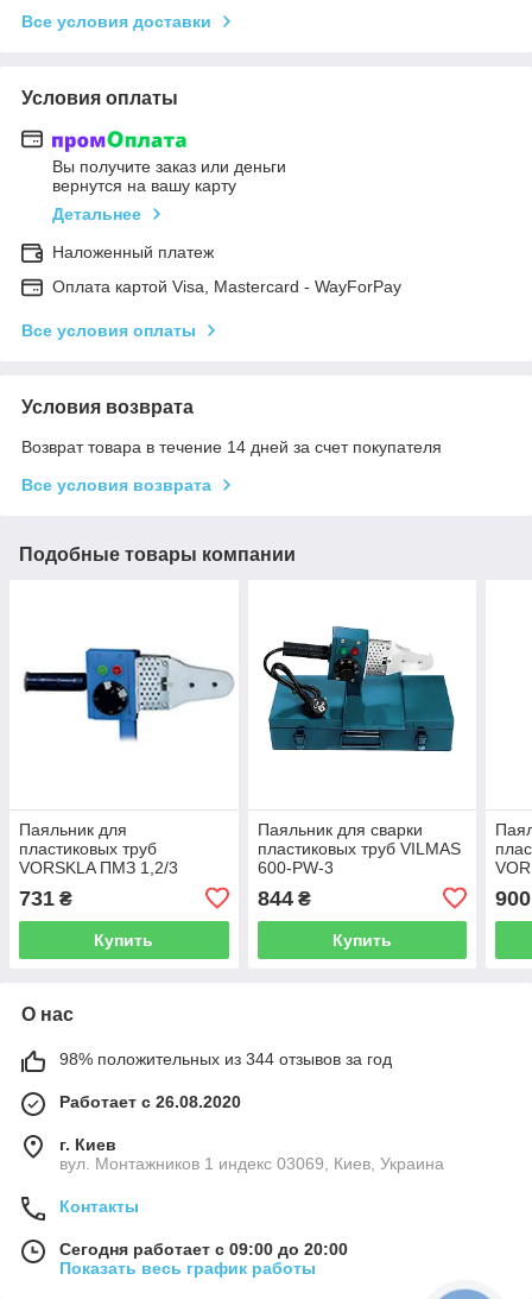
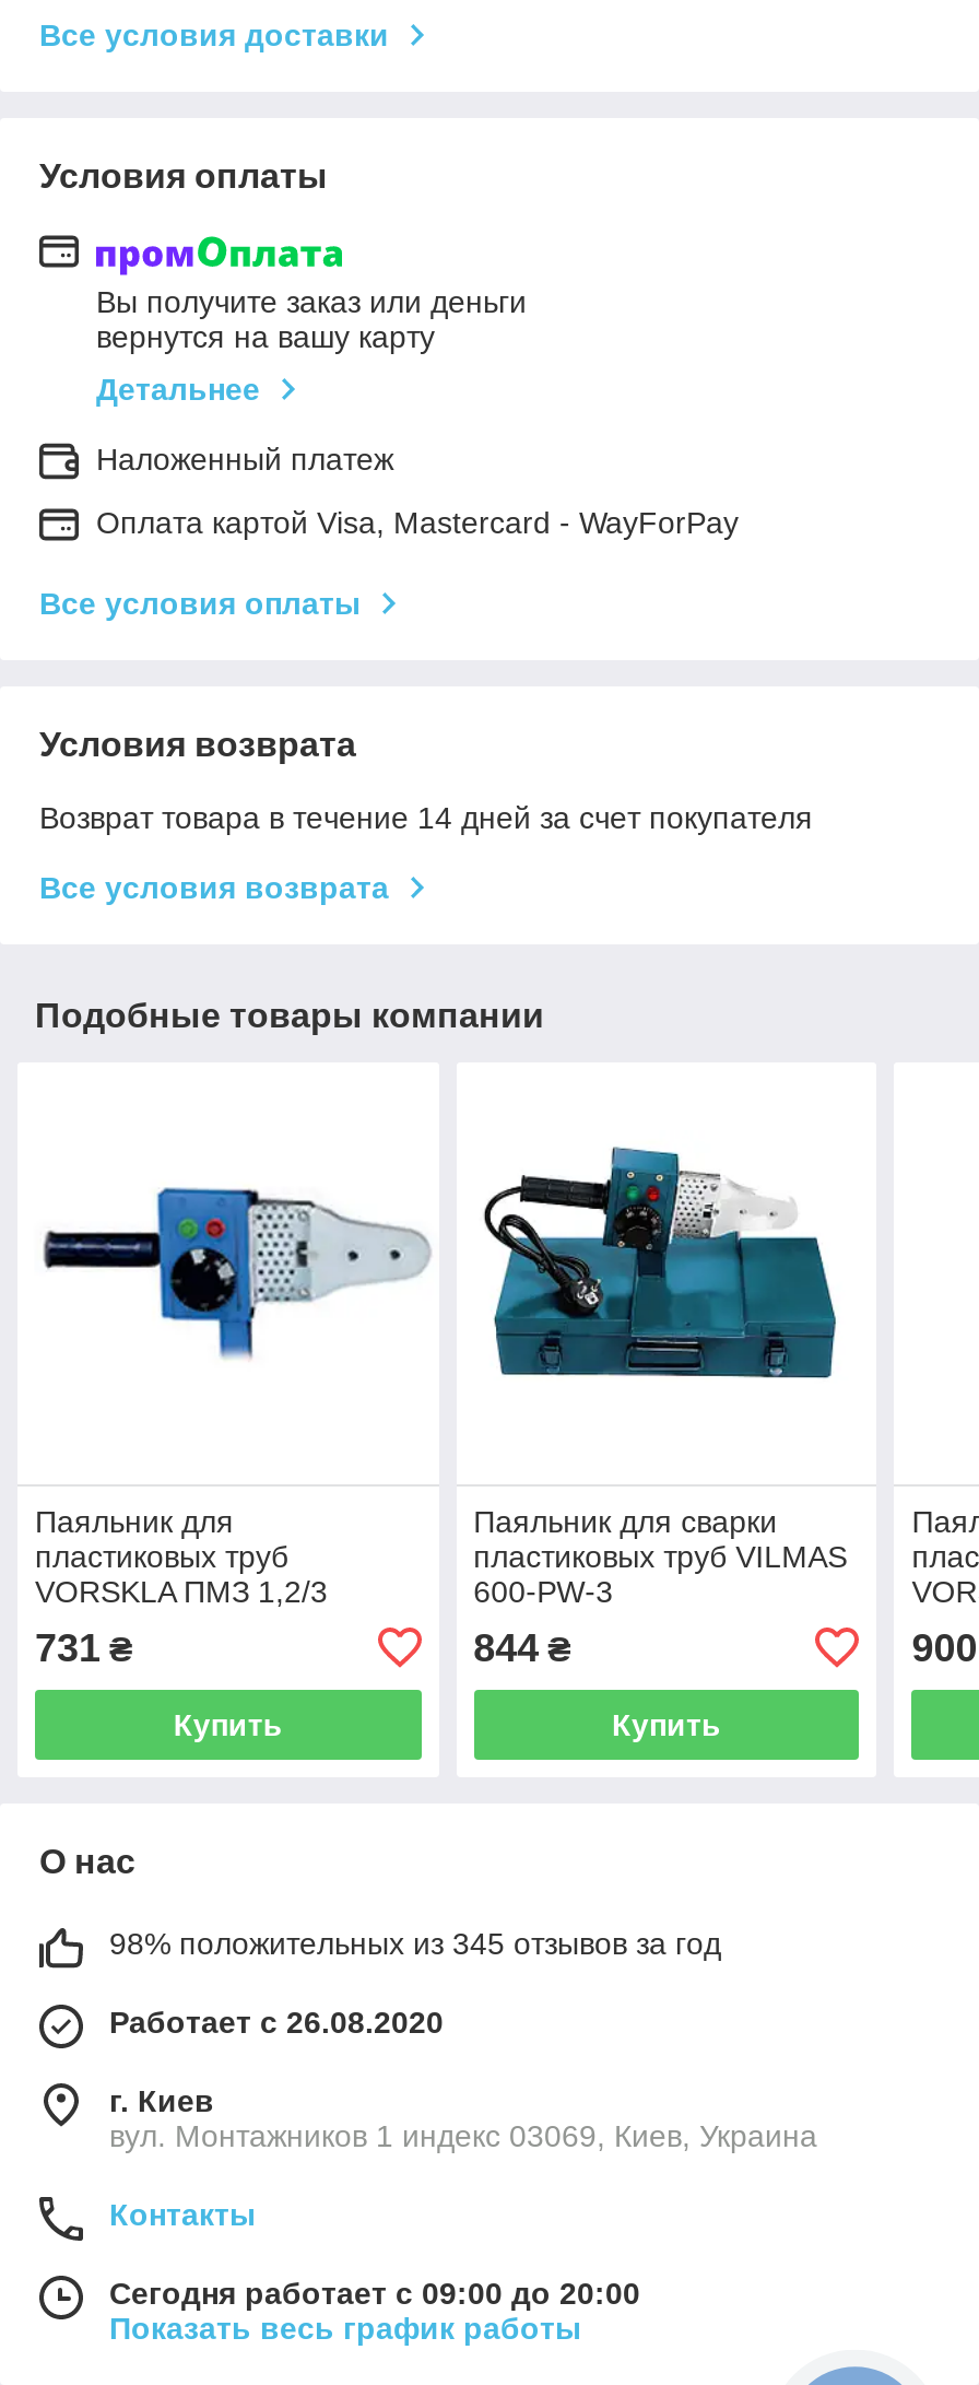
[59,1049,392,1068] 98% положительных из 344 отзывов за год -> [109,1925,721,1960] 98% положительных из 345 отзывов за год

